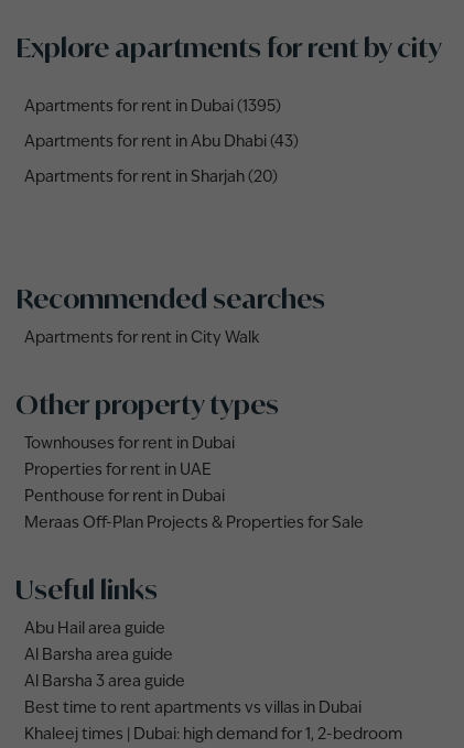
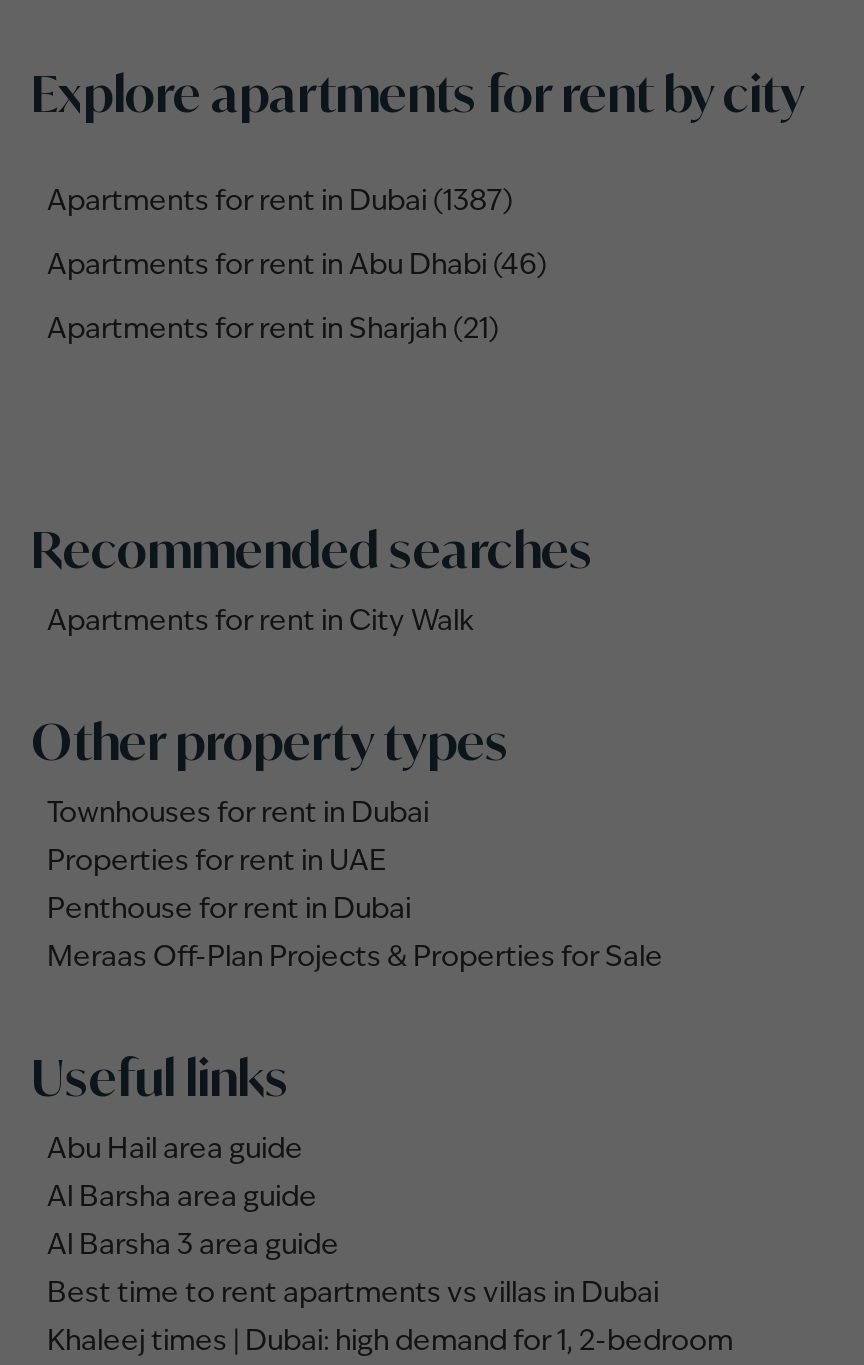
[24,99,281,115] Apartments for rent in Dubai (1395) -> [47,188,513,216] Apartments for rent in Dubai (1387)
[24,134,299,150] Apartments for rent in Abu Dhabi (43) -> [47,252,547,280] Apartments for rent in Abu Dhabi (46)
[24,170,278,185] Apartments for rent in Sharjah (20) -> [47,316,499,344] Apartments for rent in Sharjah (21)

